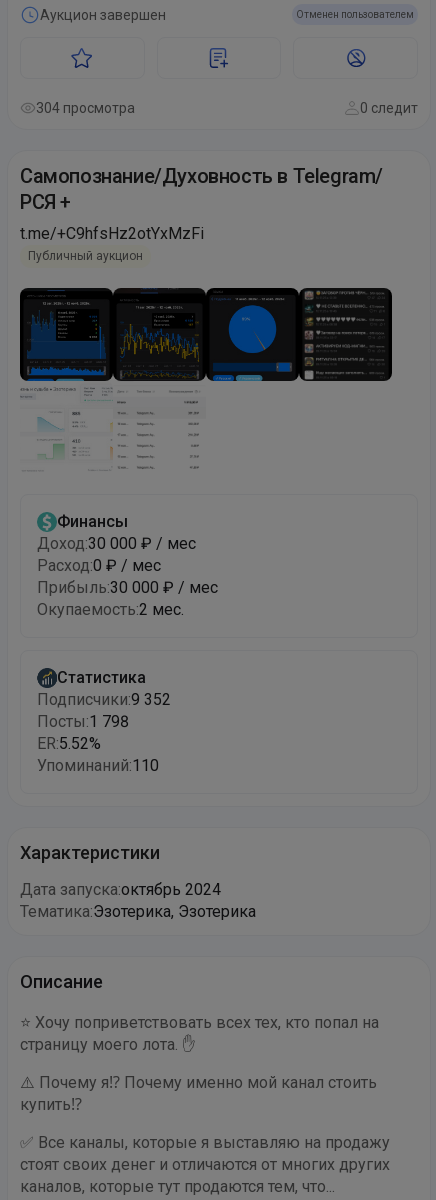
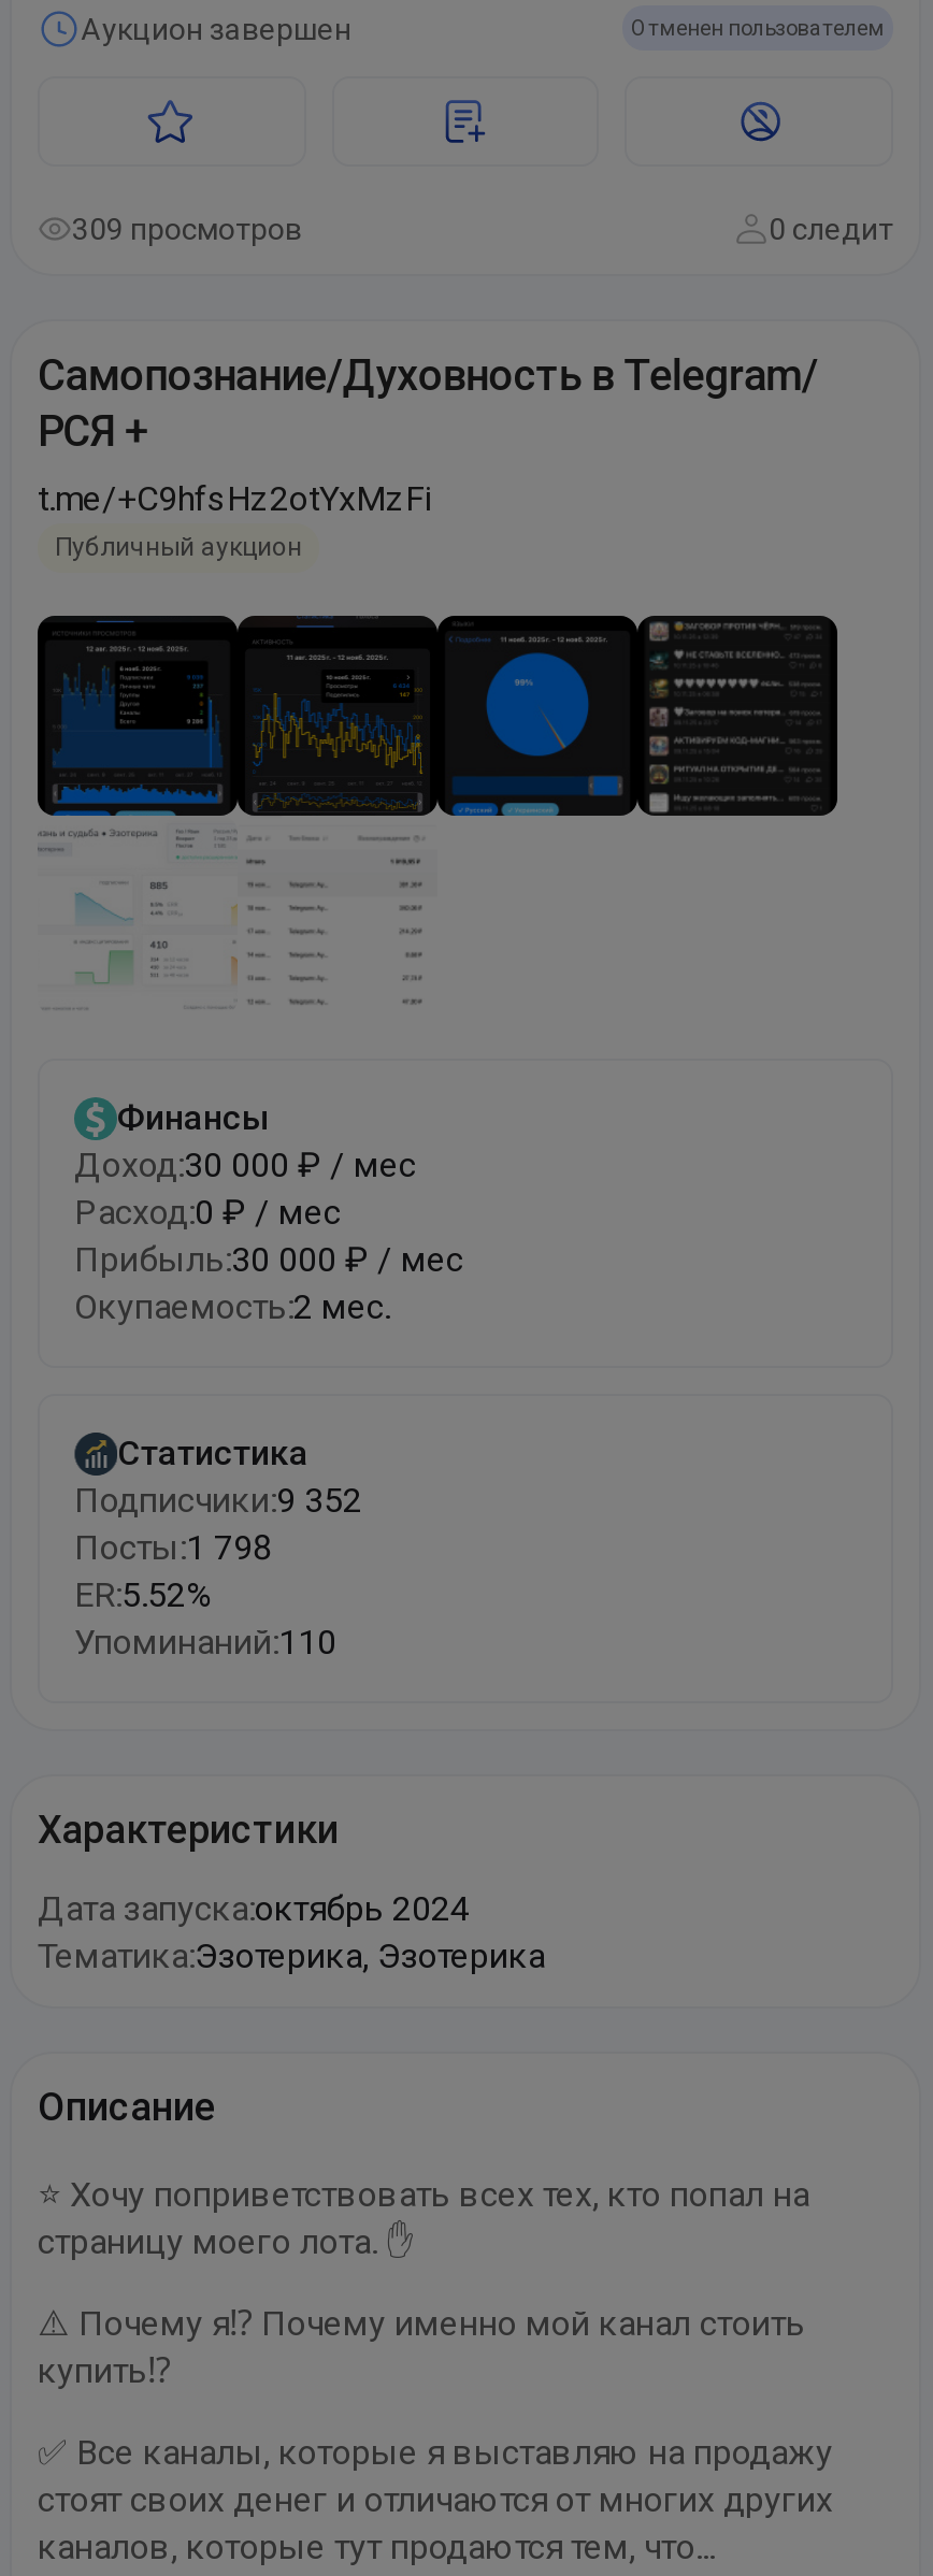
[36,100,135,116] 304 просмотра -> [72,212,302,246] 309 просмотров

